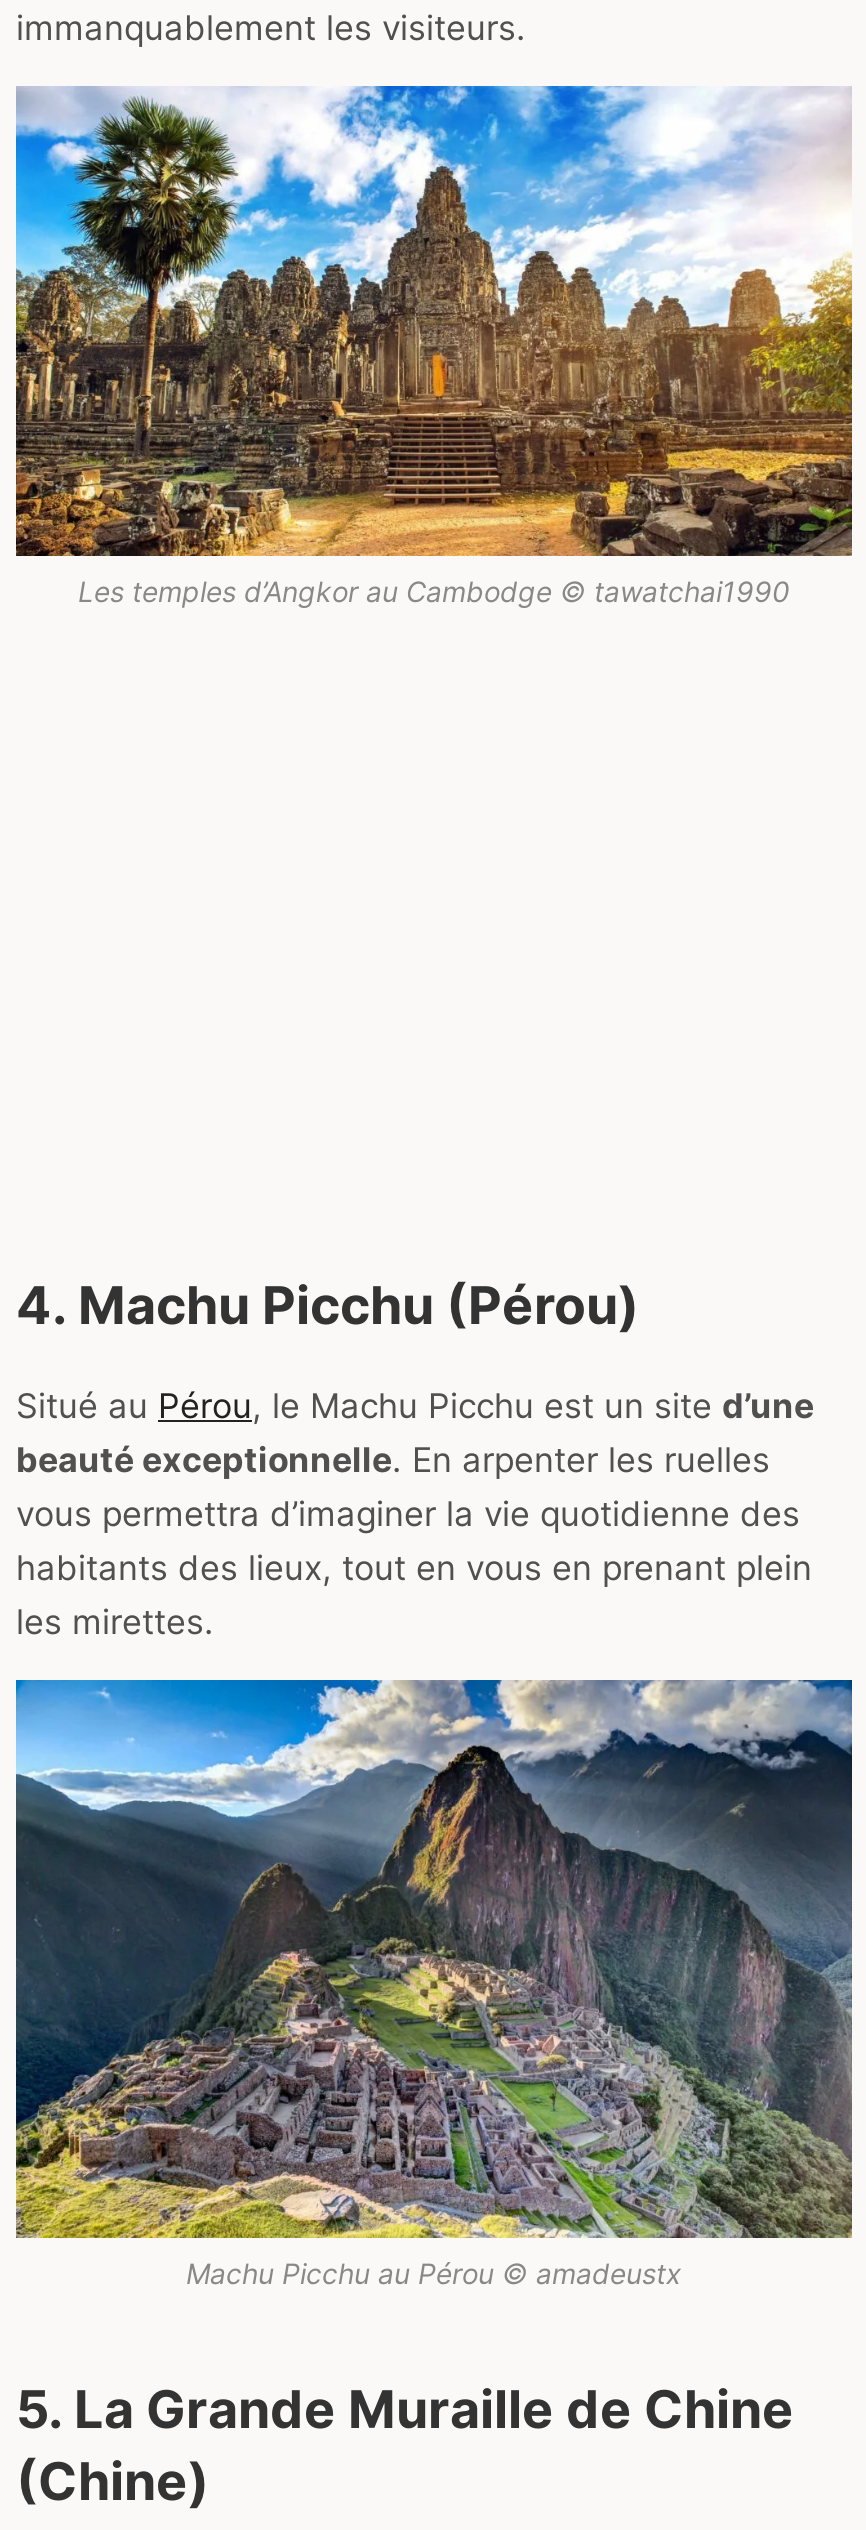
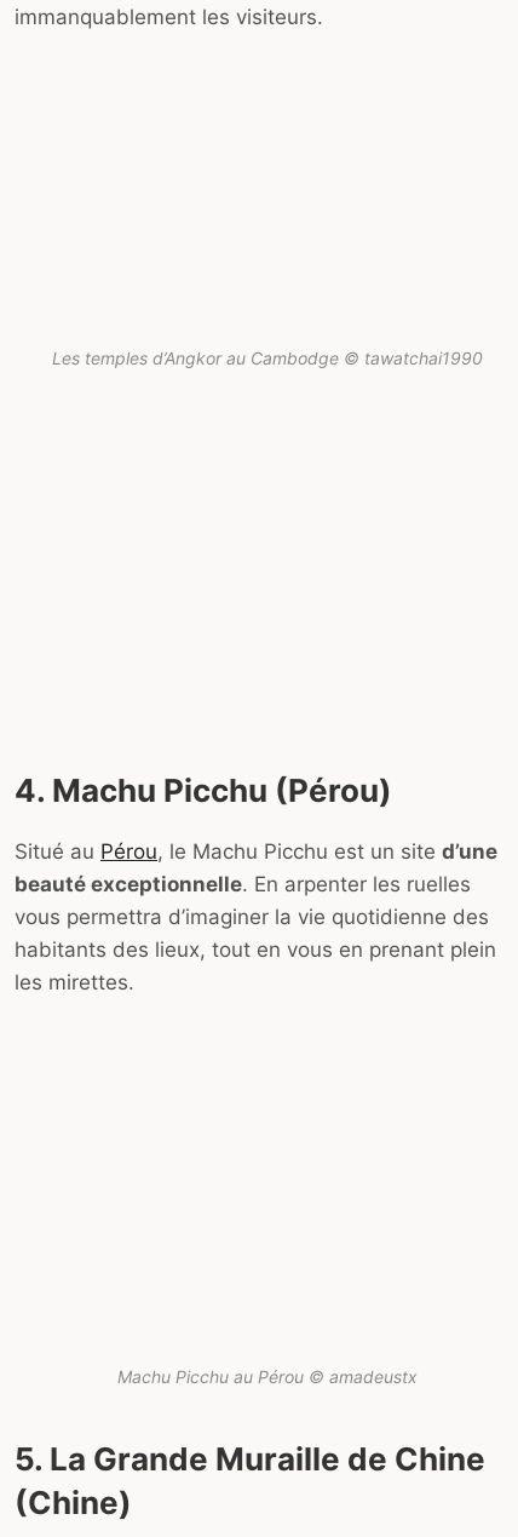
[14,84,854,558] [image] -> none
[14,1678,854,2240] [image] -> none

